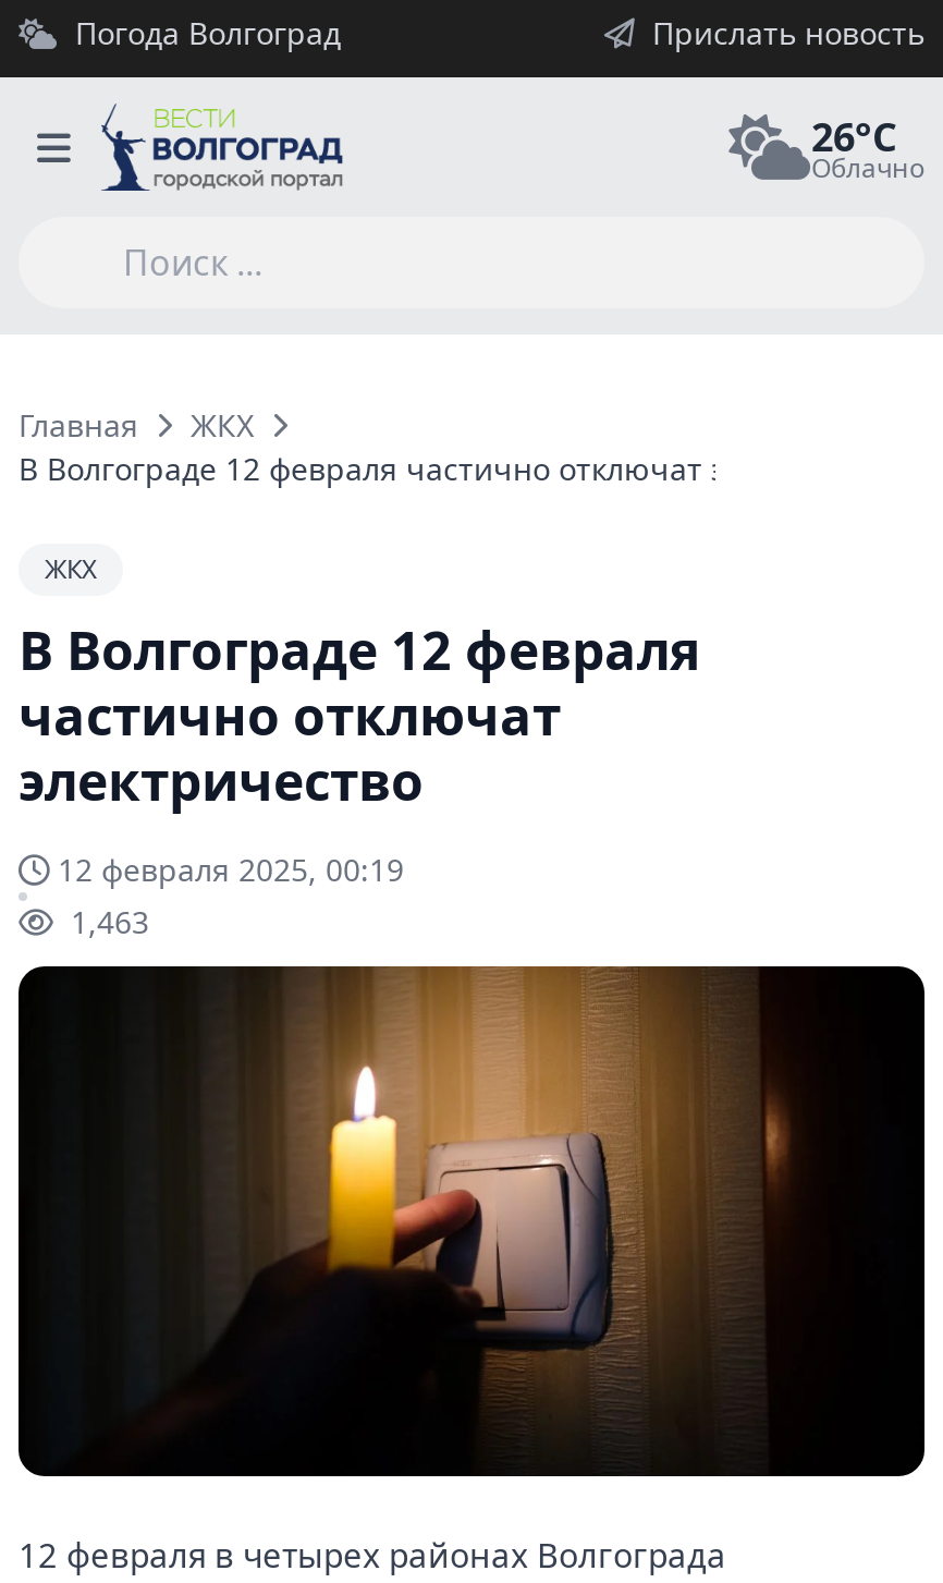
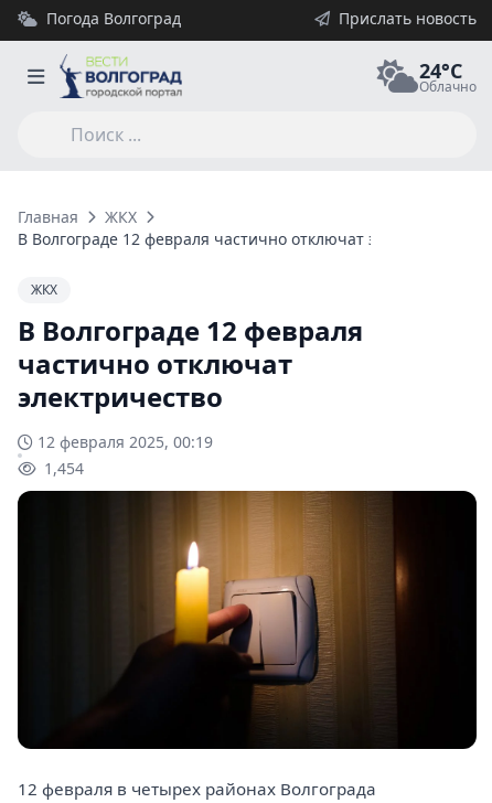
[811,109,896,161] 26°C -> [419,57,462,83] 24°C
[62,901,149,942] 1,463 -> [40,458,84,479] 1,454

